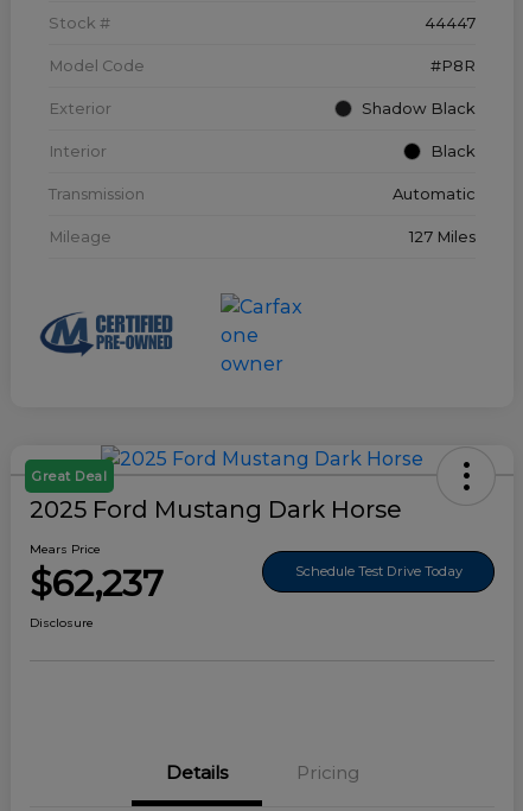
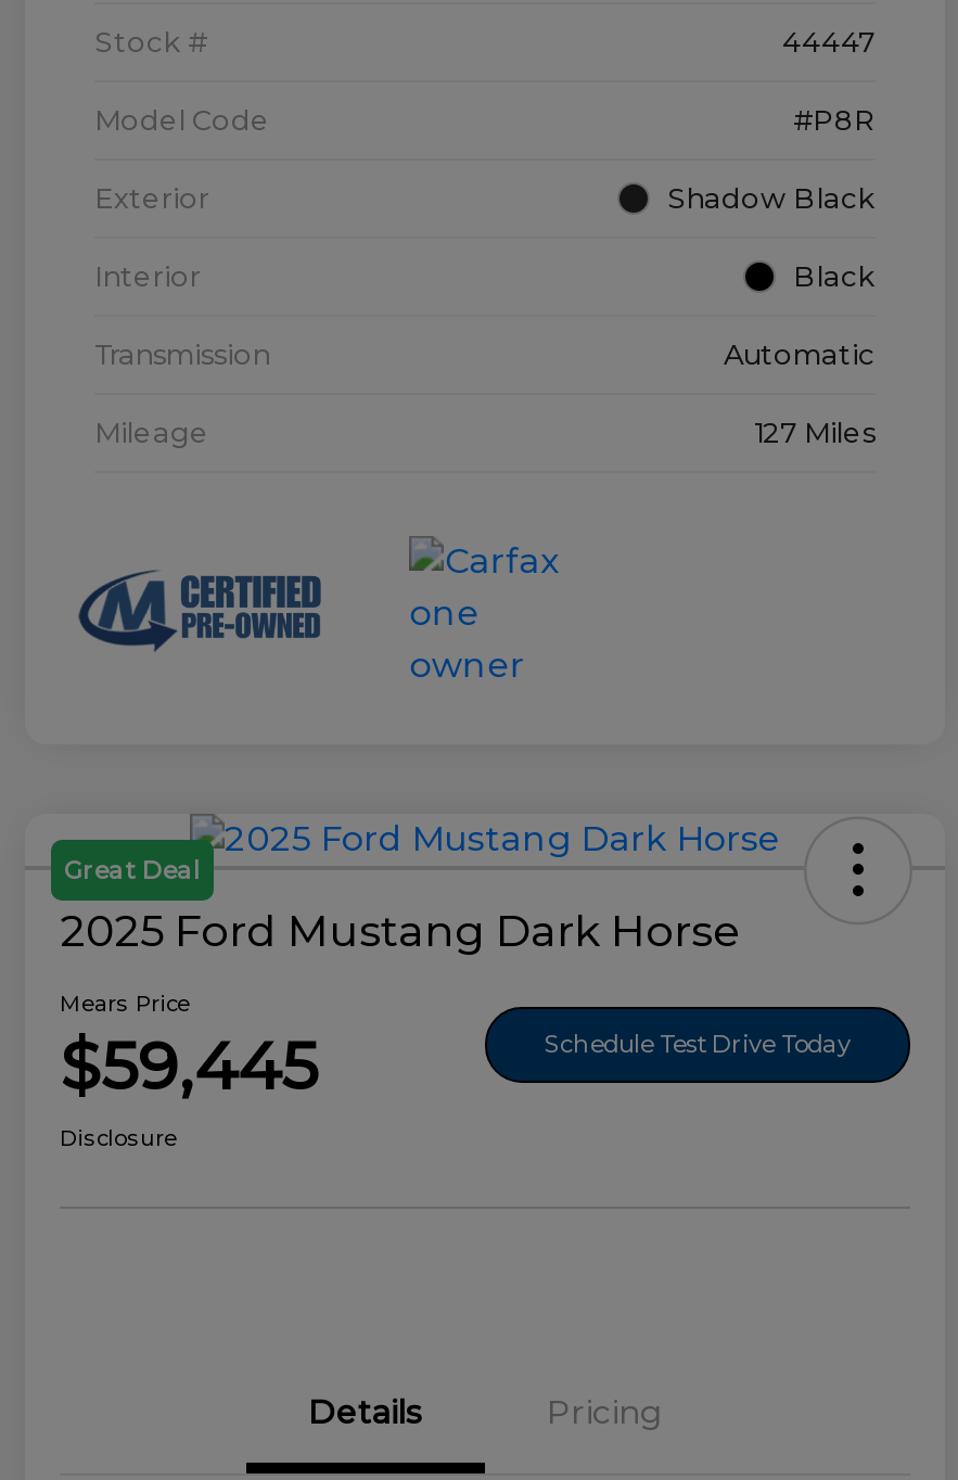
[30,562,164,605] $62,237 -> [60,1026,318,1107] $59,445

